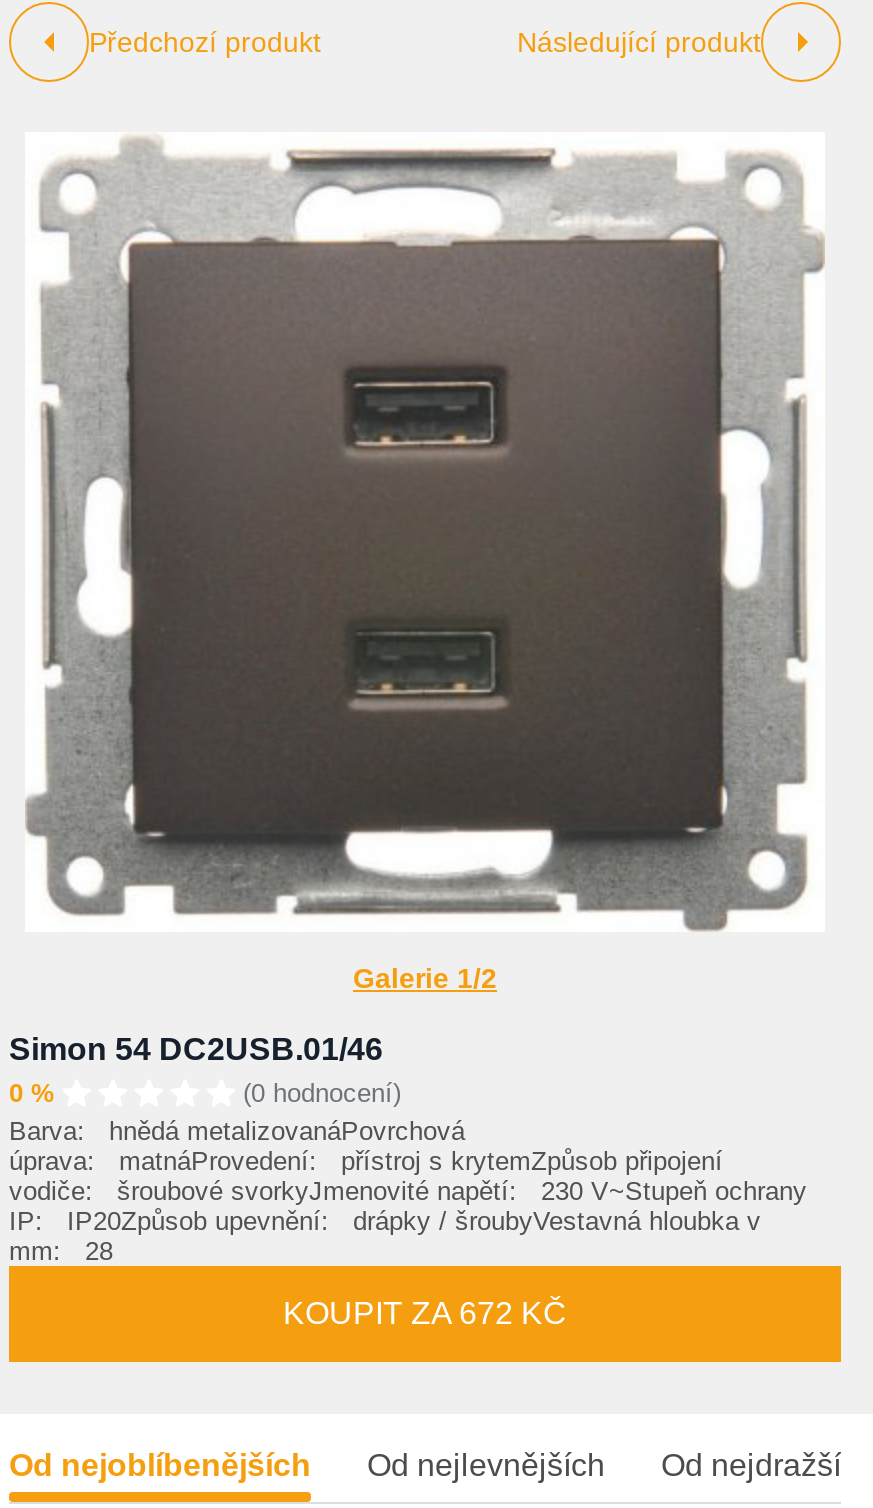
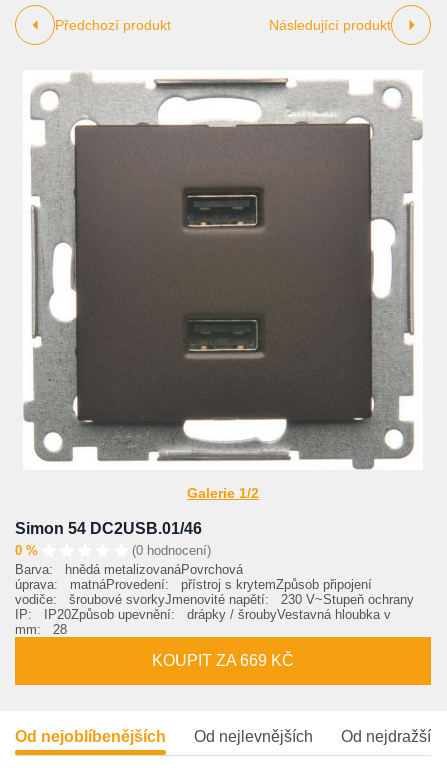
[283,1295,567,1329] KOUPIT ZA 672 KČ -> [152,651,294,668] KOUPIT ZA 669 KČ

